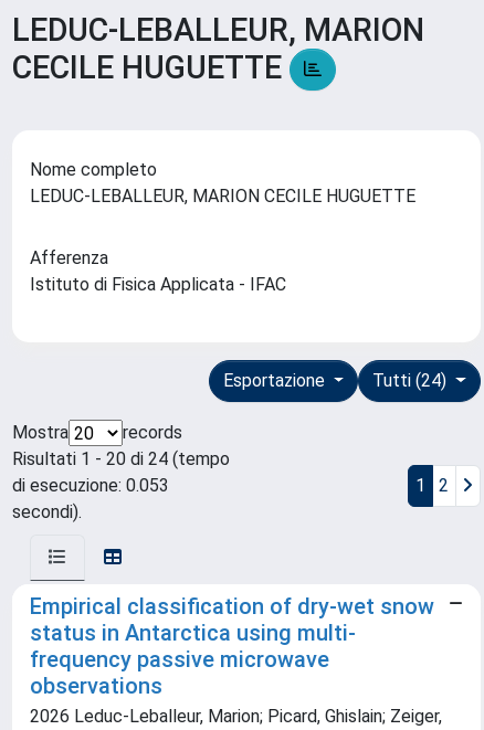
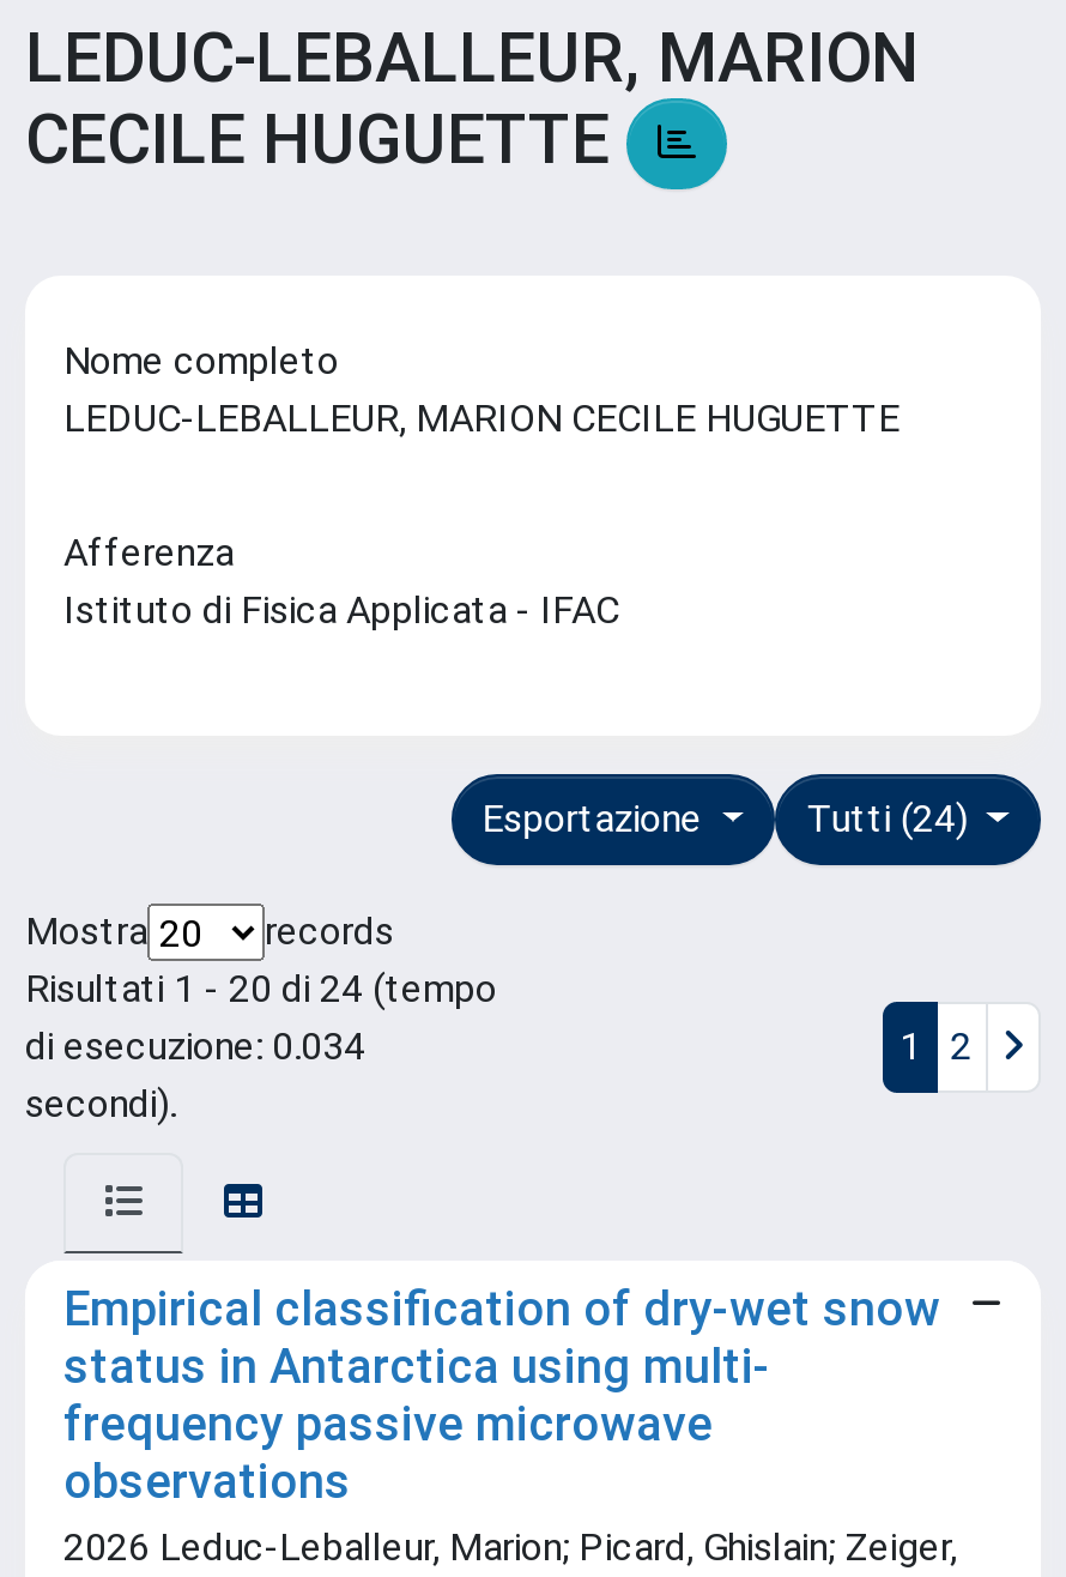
[12,475,169,496] di esecuzione: 0.053 -> [25,1024,365,1070] di esecuzione: 0.034

